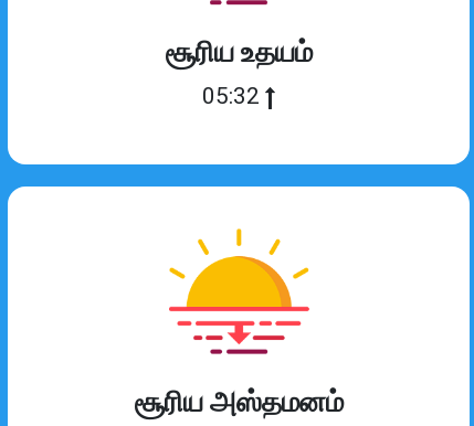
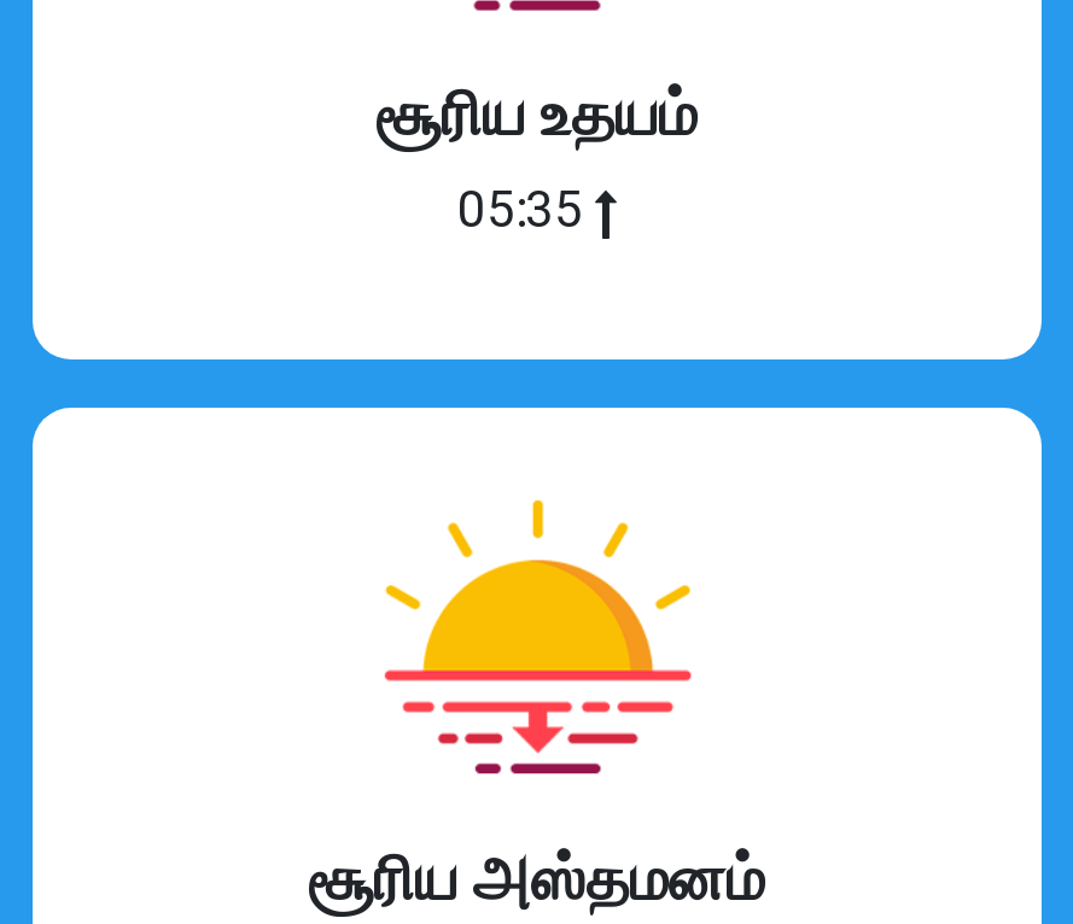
[202,83,265,110] 05:32 -> [457,182,595,240] 05:35

